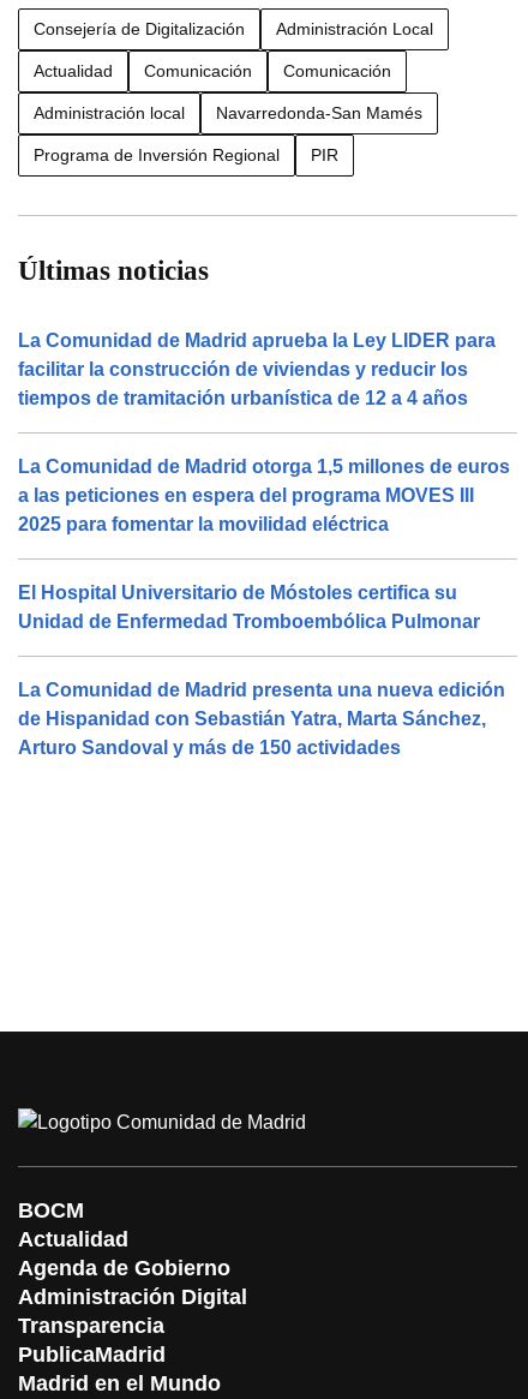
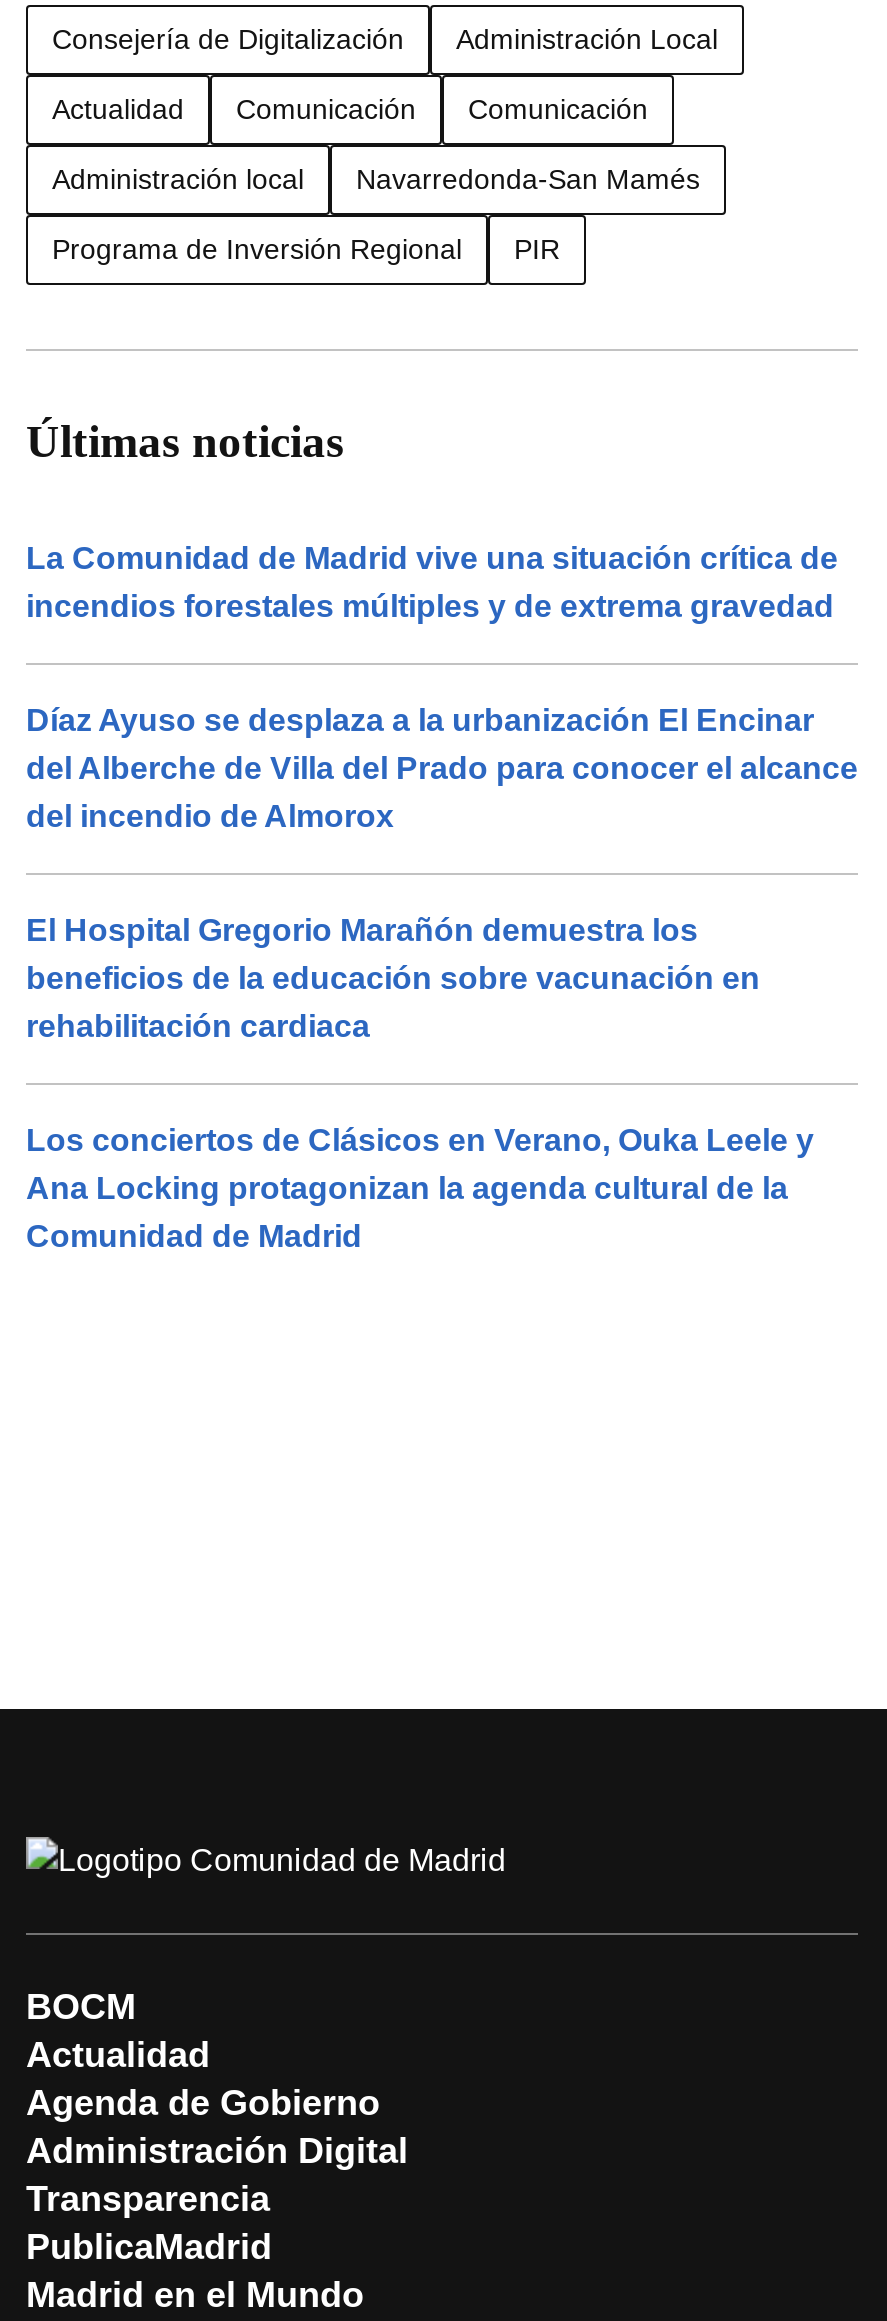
[18,330,496,409] La Comunidad de Madrid aprueba la Ley LIDER para | facilitar la construcción de viviendas y reducir los | tiempos de tramitación urbanística de 12 a 4 años -> [26,541,838,623] La Comunidad de Madrid vive una situación crítica de | incendios forestales múltiples y de extrema gravedad
[18,457,510,535] La Comunidad de Madrid otorga 1,5 millones de euros | a las peticiones en espera del programa MOVES III | 2025 para fomentar la movilidad eléctrica -> [26,703,858,833] Díaz Ayuso se desplaza a la urbanización El Encinar | del Alberche de Villa del Prado para conocer el alcance | del incendio de Almorox
[18,583,480,632] El Hospital Universitario de Móstoles certifica su | Unidad de Enfermedad Tromboembólica Pulmonar -> [26,913,760,1043] El Hospital Gregorio Marañón demuestra los | beneficios de la educación sobre vacunación en | rehabilitación cardiaca
[18,680,505,758] La Comunidad de Madrid presenta una nueva edición | de Hispanidad con Sebastián Yatra, Marta Sánchez, | Arturo Sandoval y más de 150 actividades -> [26,1123,814,1253] Los conciertos de Clásicos en Verano, Ouka Leele y | Ana Locking protagonizan la agenda cultural de la | Comunidad de Madrid

